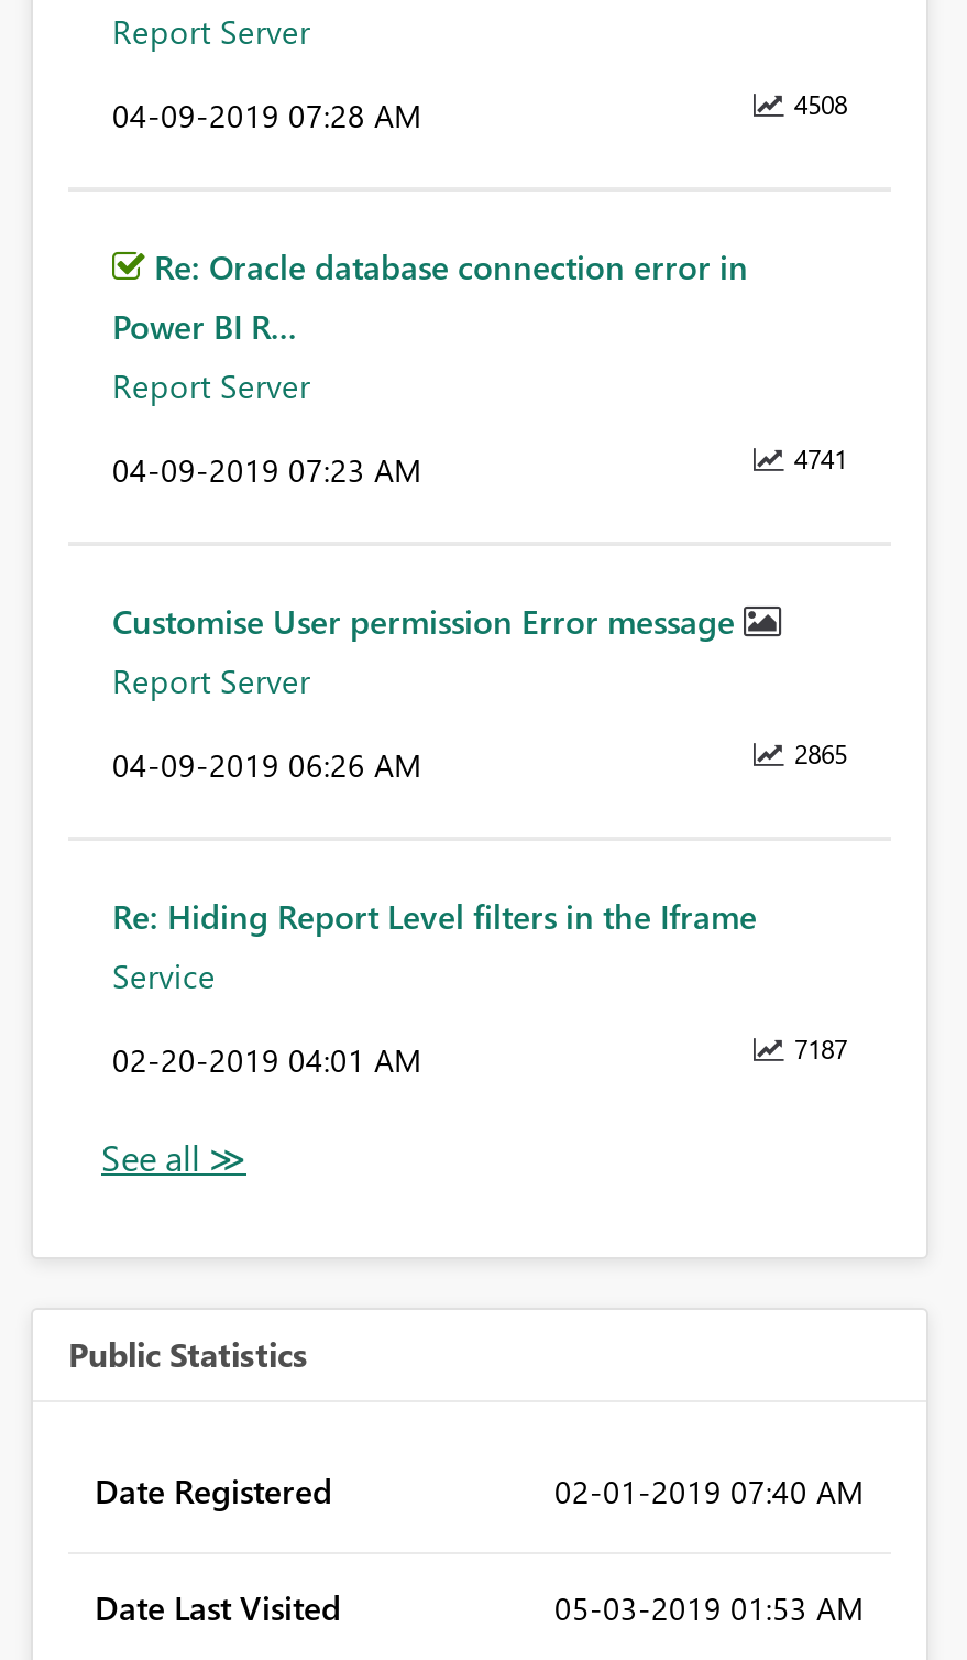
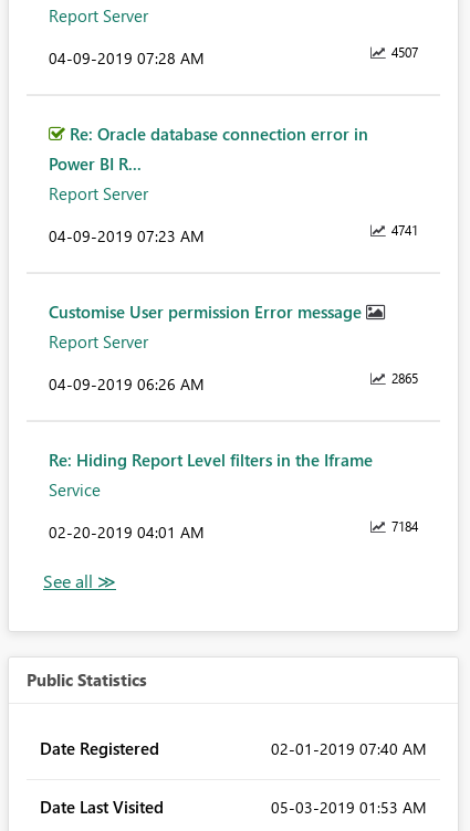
[788,87,847,122] 4508 -> [388,44,418,61] 4507
[788,1031,847,1066] 7187 -> [388,518,418,535] 7184

